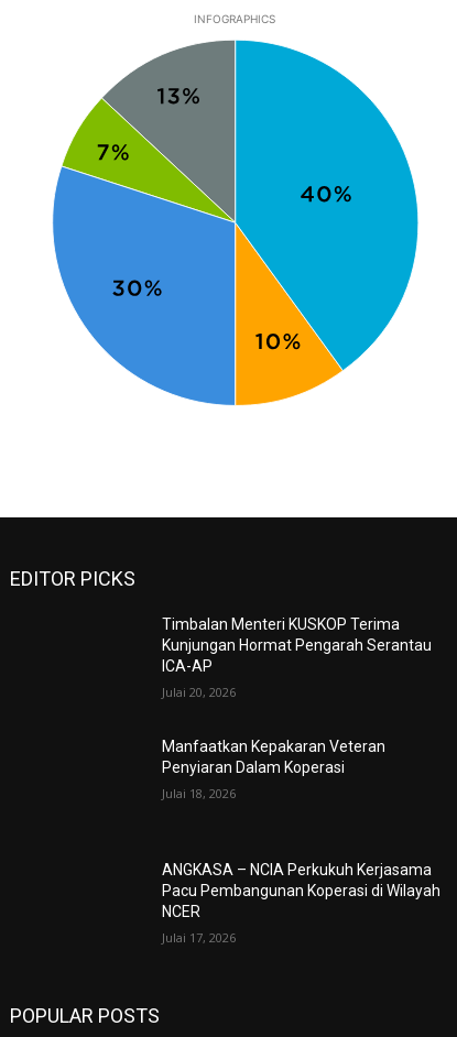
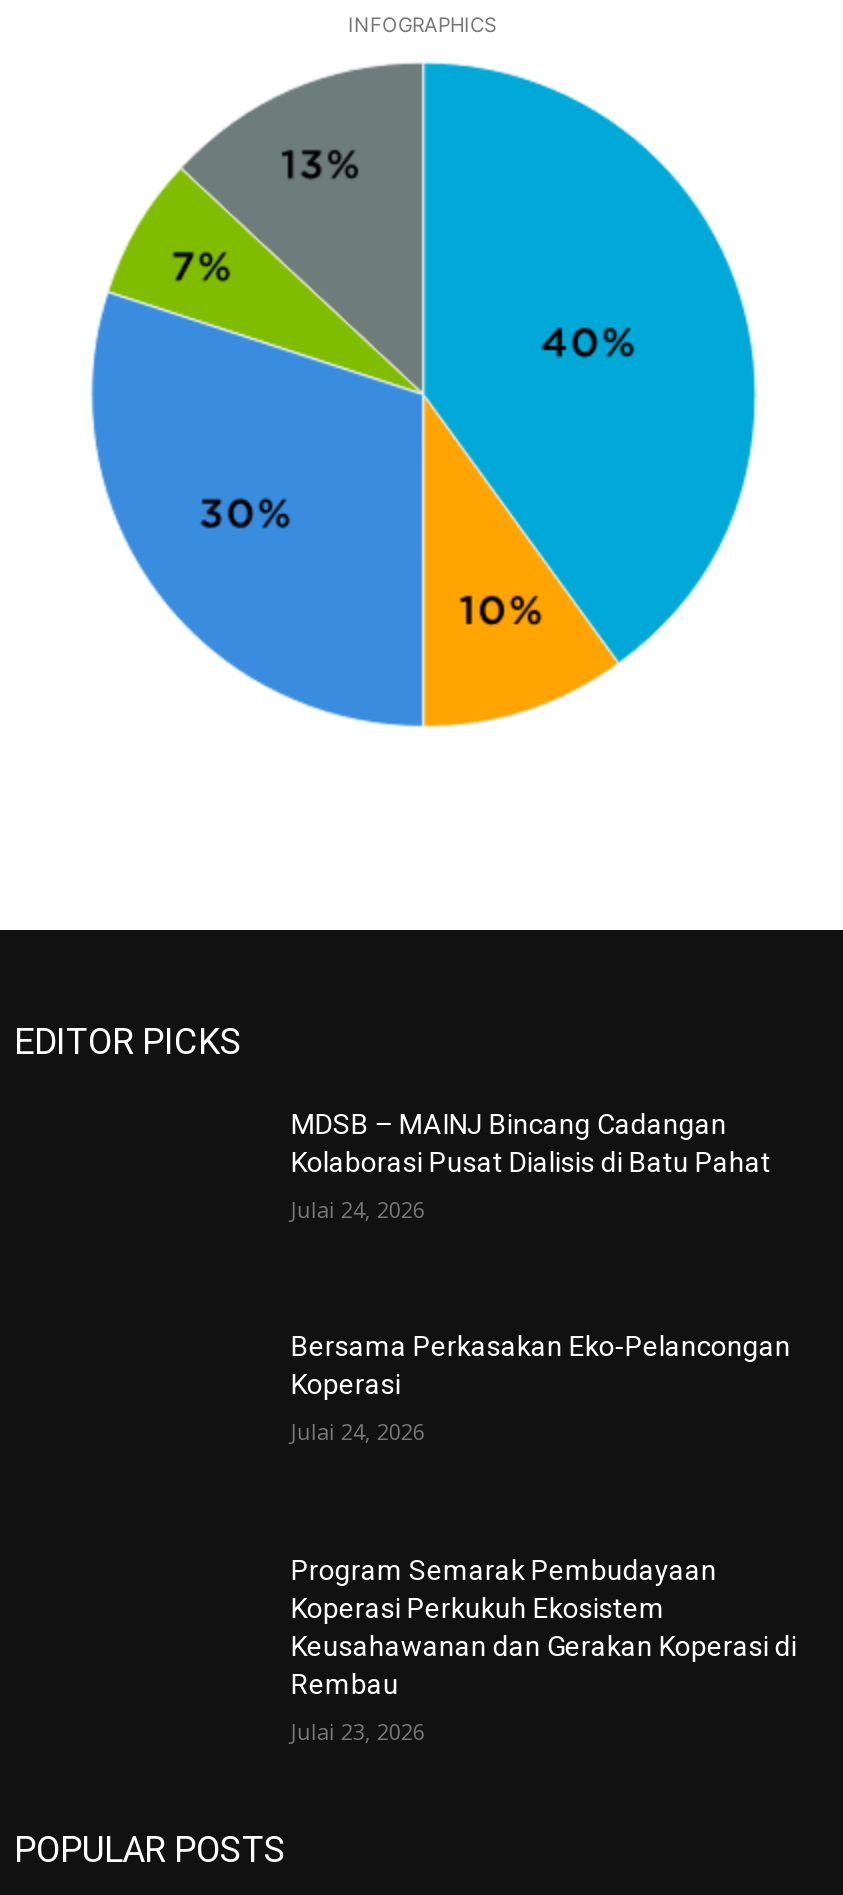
[162,615,432,674] Timbalan Menteri KUSKOP Terima | Kunjungan Hormat Pengarah Serantau | ICA-AP -> [291,1107,771,1177] MDSB – MAINJ Bincang Cadangan | Kolaborasi Pusat Dialisis di Batu Pahat
[162,683,236,700] Julai 20, 2026 -> [291,1193,425,1223] Julai 24, 2026
[162,738,386,776] Manfaatkan Kepakaran Veteran | Penyiaran Dalam Koperasi -> [291,1330,791,1400] Bersama Perkasakan Eko-Pelancongan | Koperasi
[162,785,236,802] Julai 18, 2026 -> [291,1416,425,1446] Julai 24, 2026
[162,861,441,920] ANGKASA – NCIA Perkukuh Kerjasama | Pacu Pembangunan Koperasi di Wilayah | NCER -> [291,1554,797,1700] Program Semarak Pembudayaan | Koperasi Perkukuh Ekosistem | Keusahawanan dan Gerakan Koperasi di | Rembau
[162,929,236,946] Julai 17, 2026 -> [291,1716,425,1746] Julai 23, 2026

